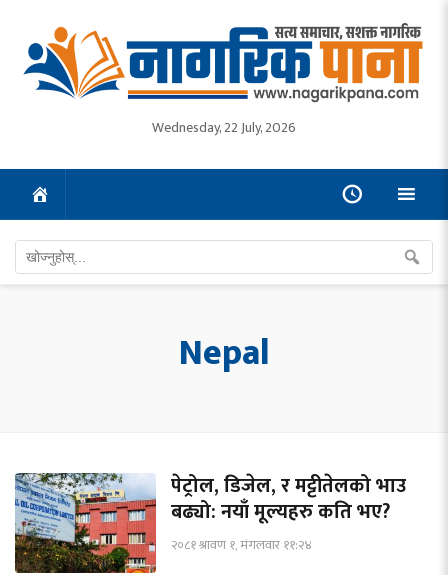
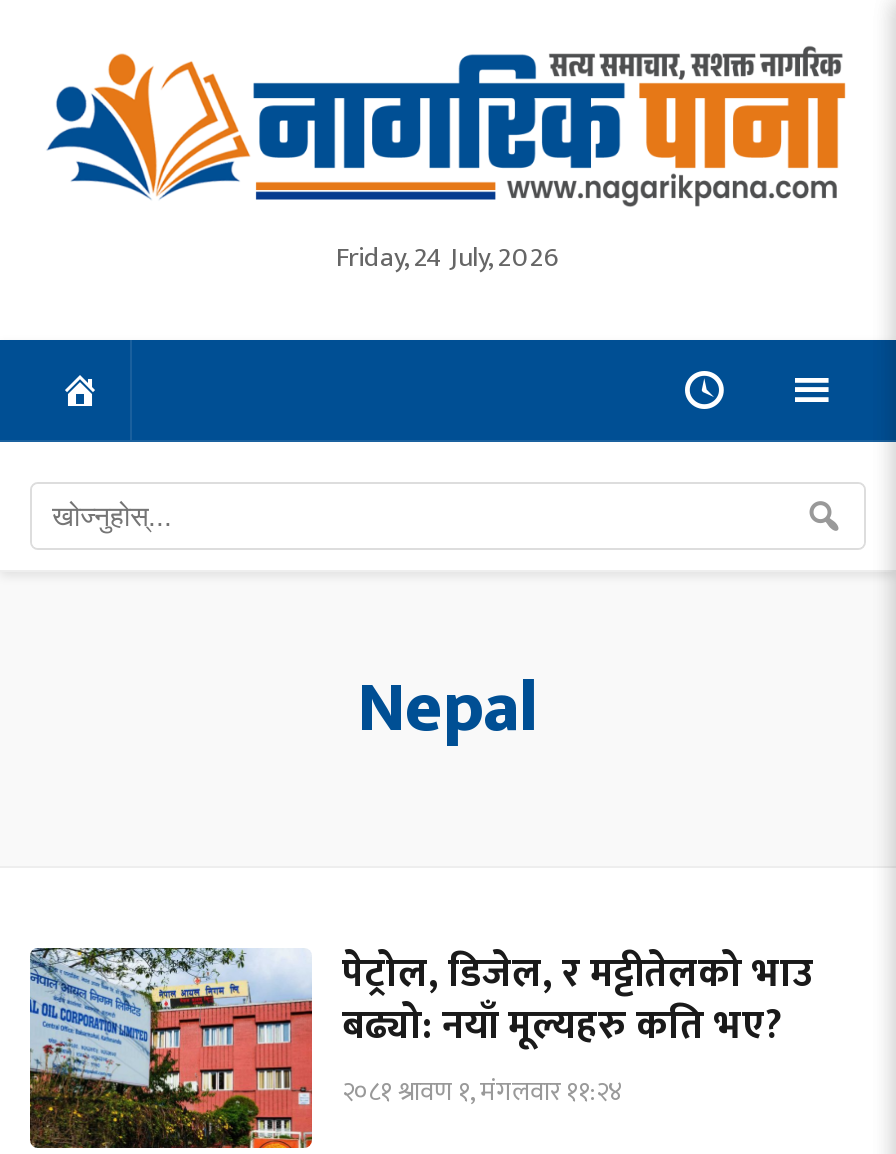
[152,116,296,139] Wednesday, 22 July, 2026 -> [336,233,560,279] Friday, 24 July, 2026

